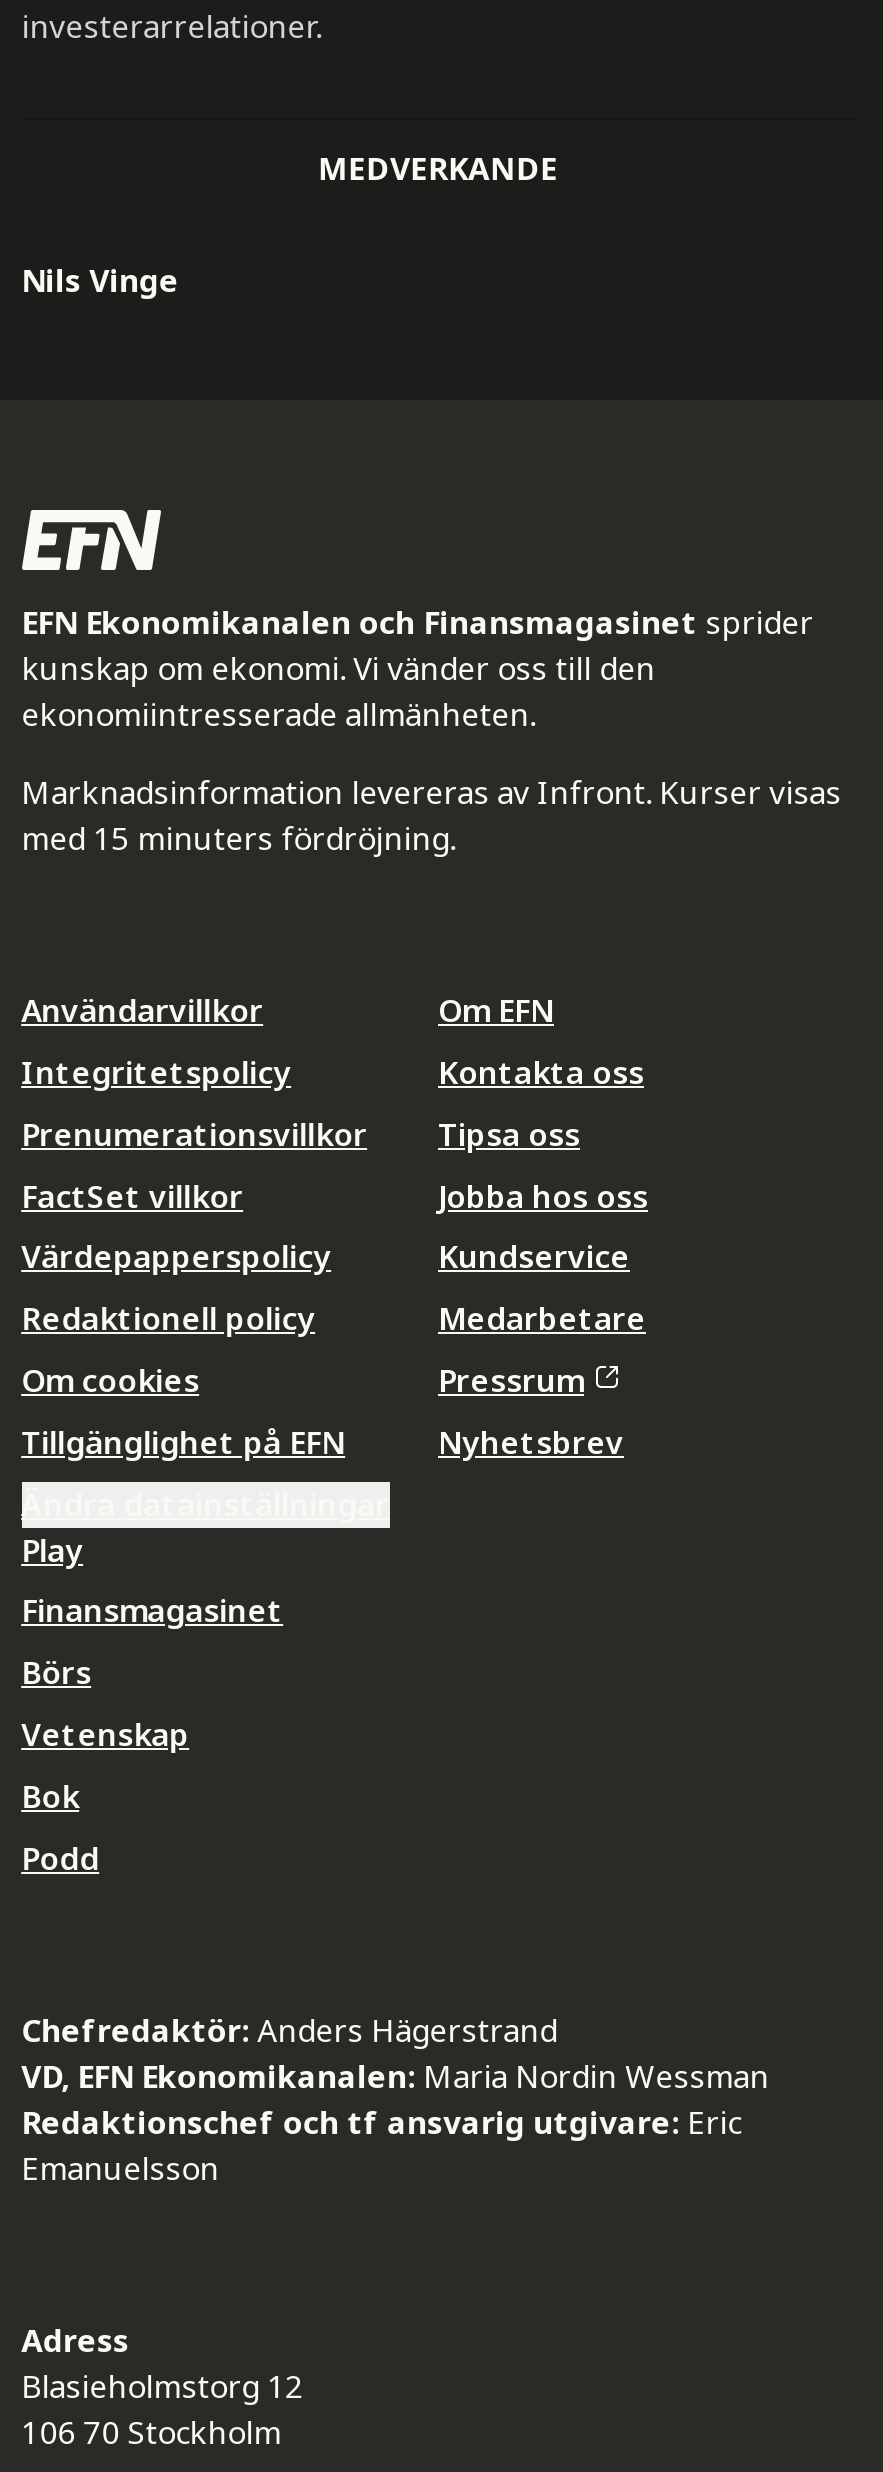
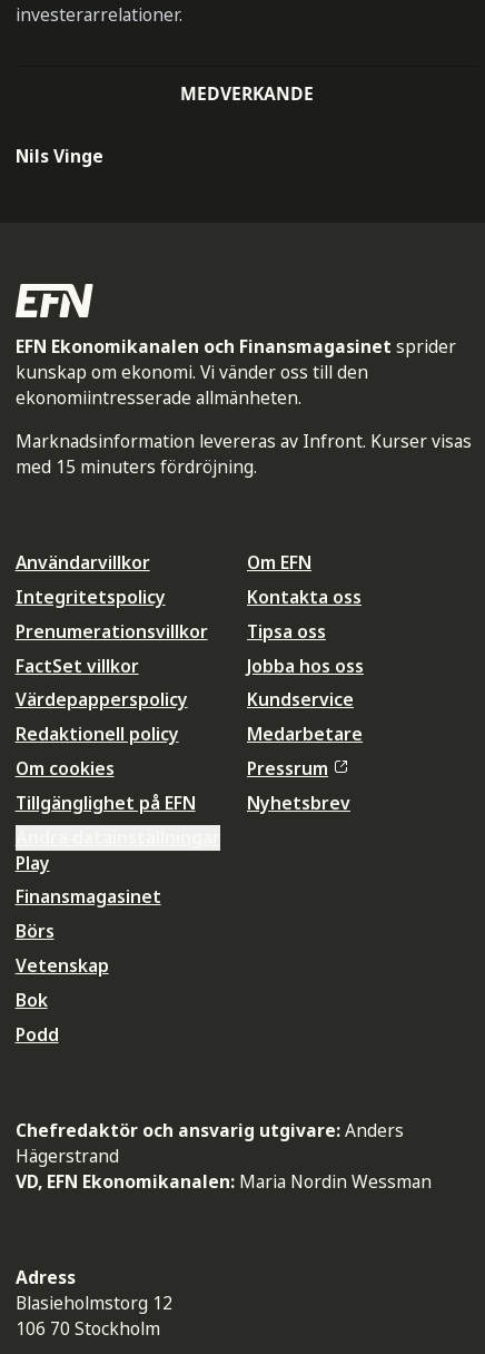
[21,2008,557,2052] Chefredaktör: Anders Hägerstrand -> [15,1118,403,1168] Chefredaktör och ansvarig utgivare: Anders | Hägerstrand
moved [21,2054,769,2098] -> [15,1169,431,1194]: VD, EFN Ekonomikanalen: Maria Nordin Wessman
[21,2100,741,2190] Redaktionschef och tf ansvarig utgivare: Eric | Emanuelsson -> none

